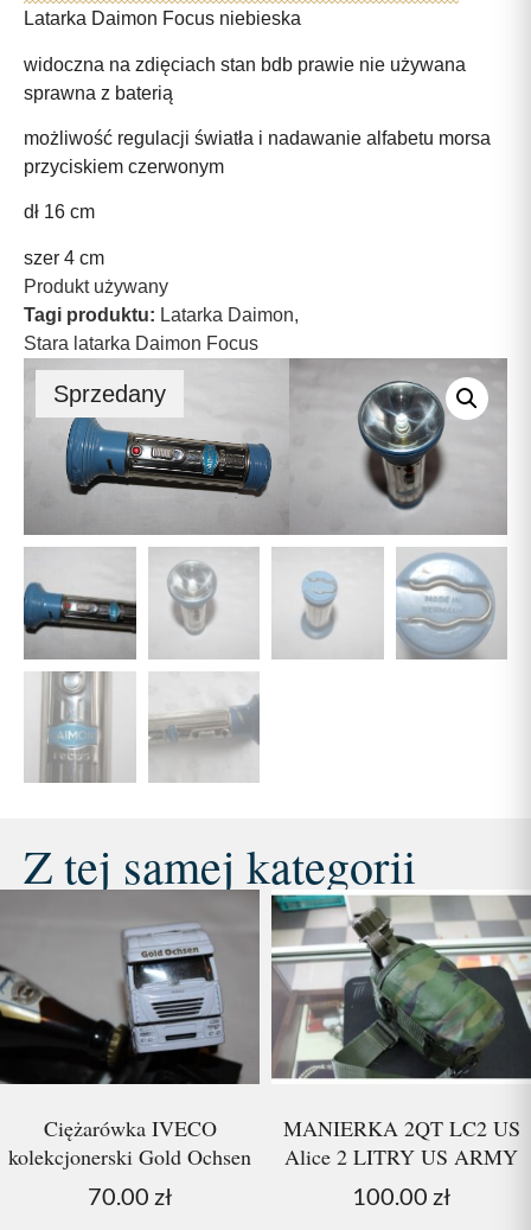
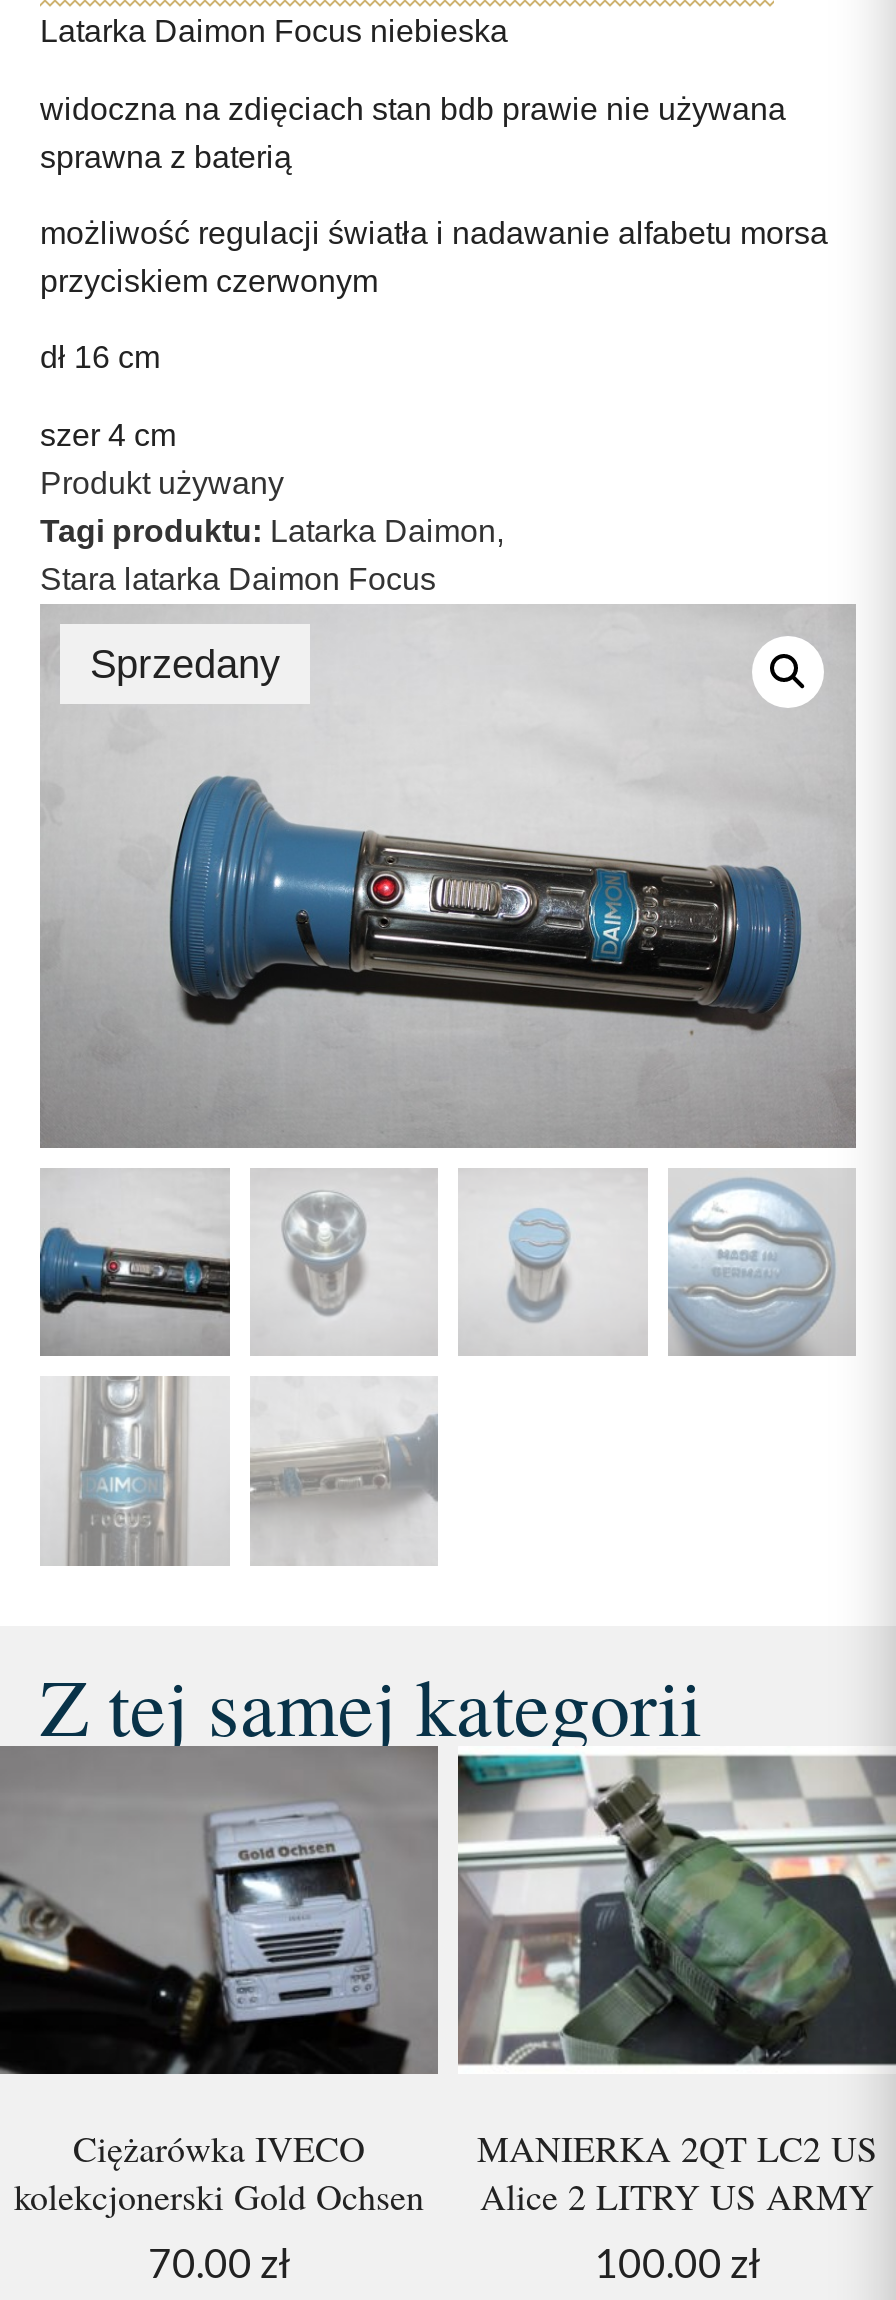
[65,358,505,525] [image] -> [44,606,854,1144] [image]

